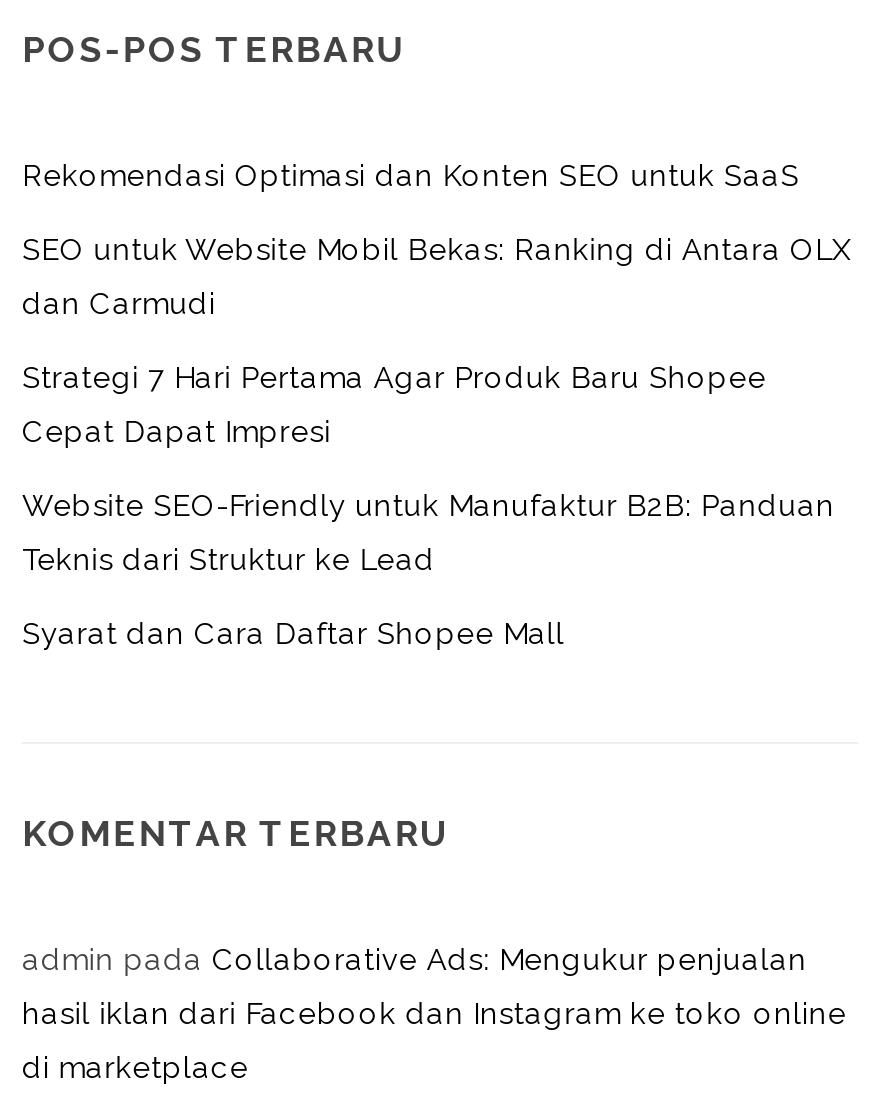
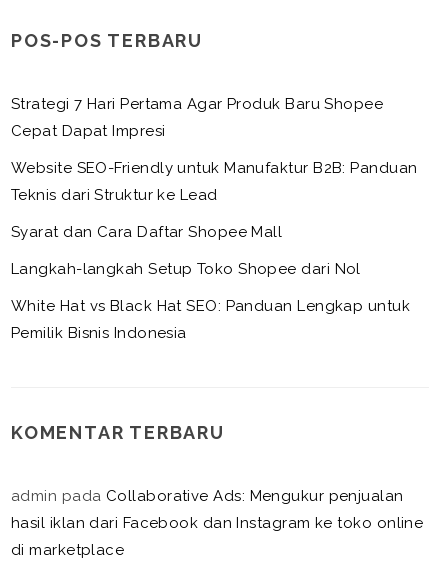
[22,157,851,321] Rekomendasi Optimasi dan Konten SEO untuk SaaS | SEO untuk Website Mobil Bekas: Ranking di Antara OLX | dan Carmudi -> none
moved [22,359,835,651] -> [11,95,417,241]: Strategi 7 Hari Pertama Agar Produk Baru Shopee | Cepat Dapat Impresi | Website SEO-Friendly untuk Manufaktur B2B: Panduan | Teknis dari Struktur ke Lead | Syarat dan Cara Daftar Shopee Mall
none -> [11,260,410,342] Langkah-langkah Setup Toko Shopee dari Nol | White Hat vs Black Hat SEO: Panduan Lengkap untuk | Pemilik Bisnis Indonesia

